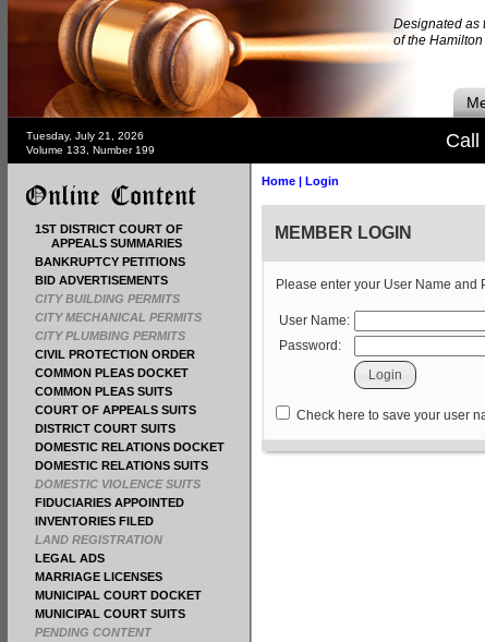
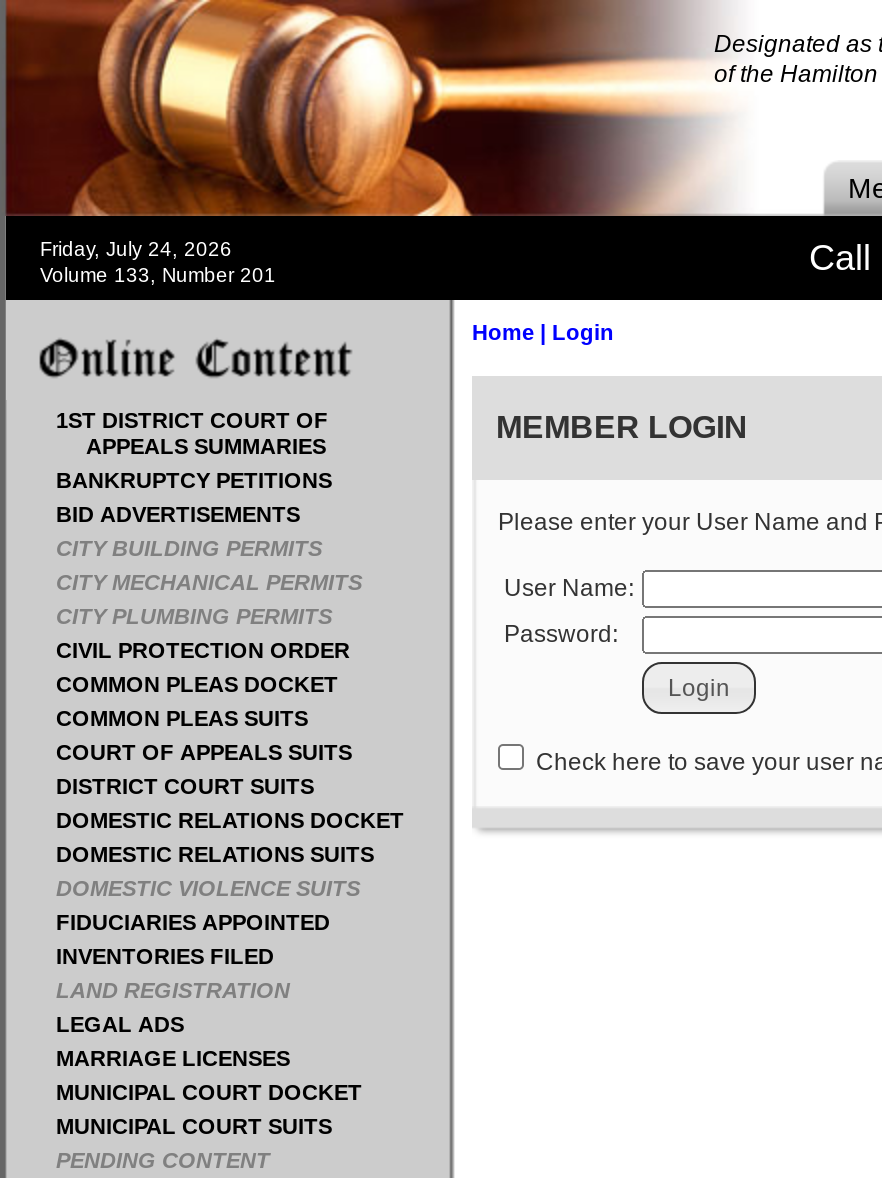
[26,130,144,142] Tuesday, July 21, 2026 -> [40,238,232,260] Friday, July 24, 2026
[26,144,155,156] Volume 133, Number 199 -> [40,264,276,286] Volume 133, Number 201

